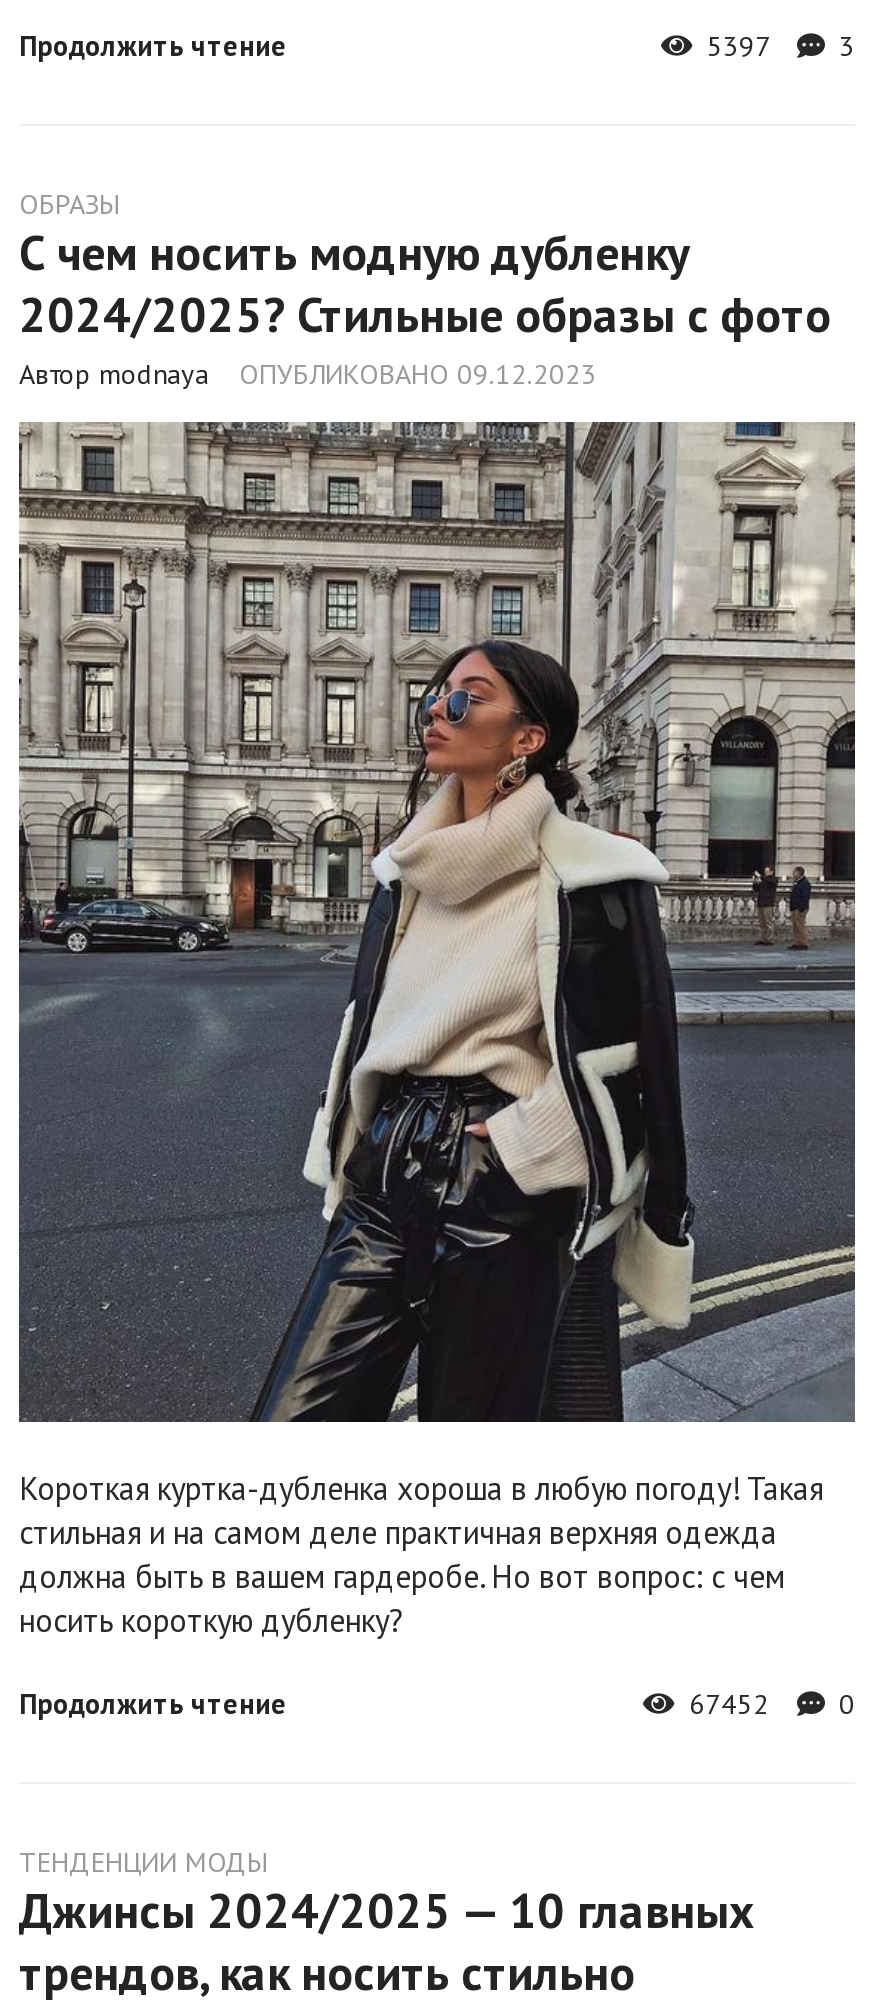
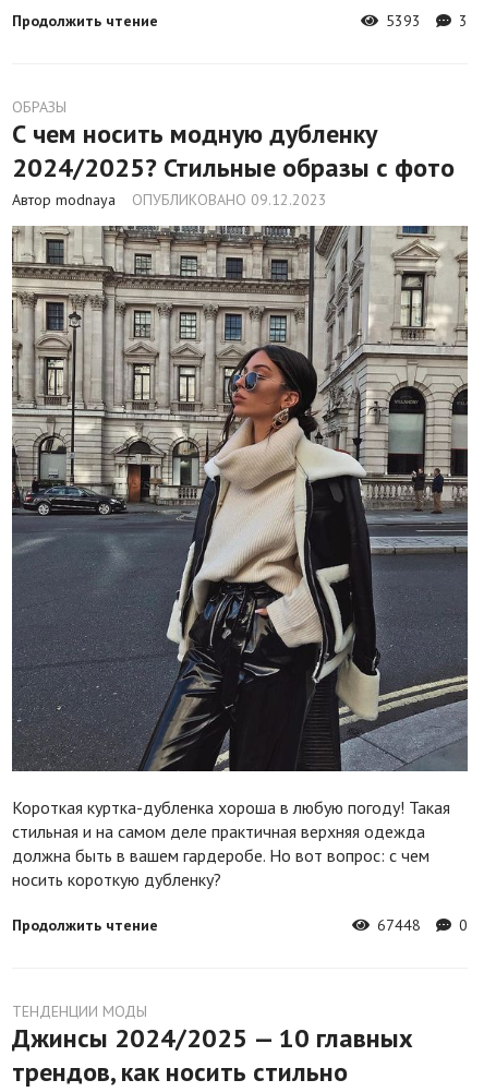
[707,28,855,64] 5397 3 -> [386,11,468,31] 5393 3
[689,1686,855,1722] 67452 0 -> [377,915,468,935] 67448 0

